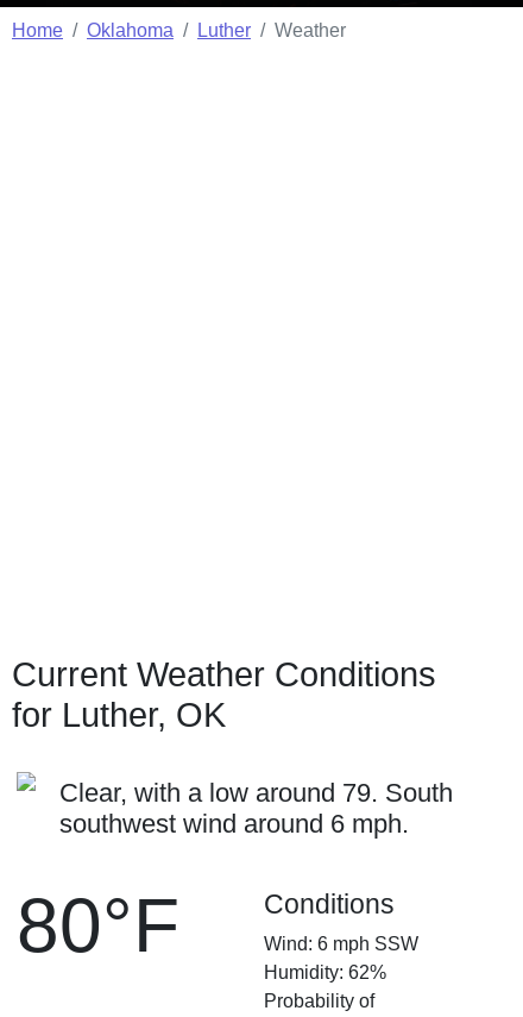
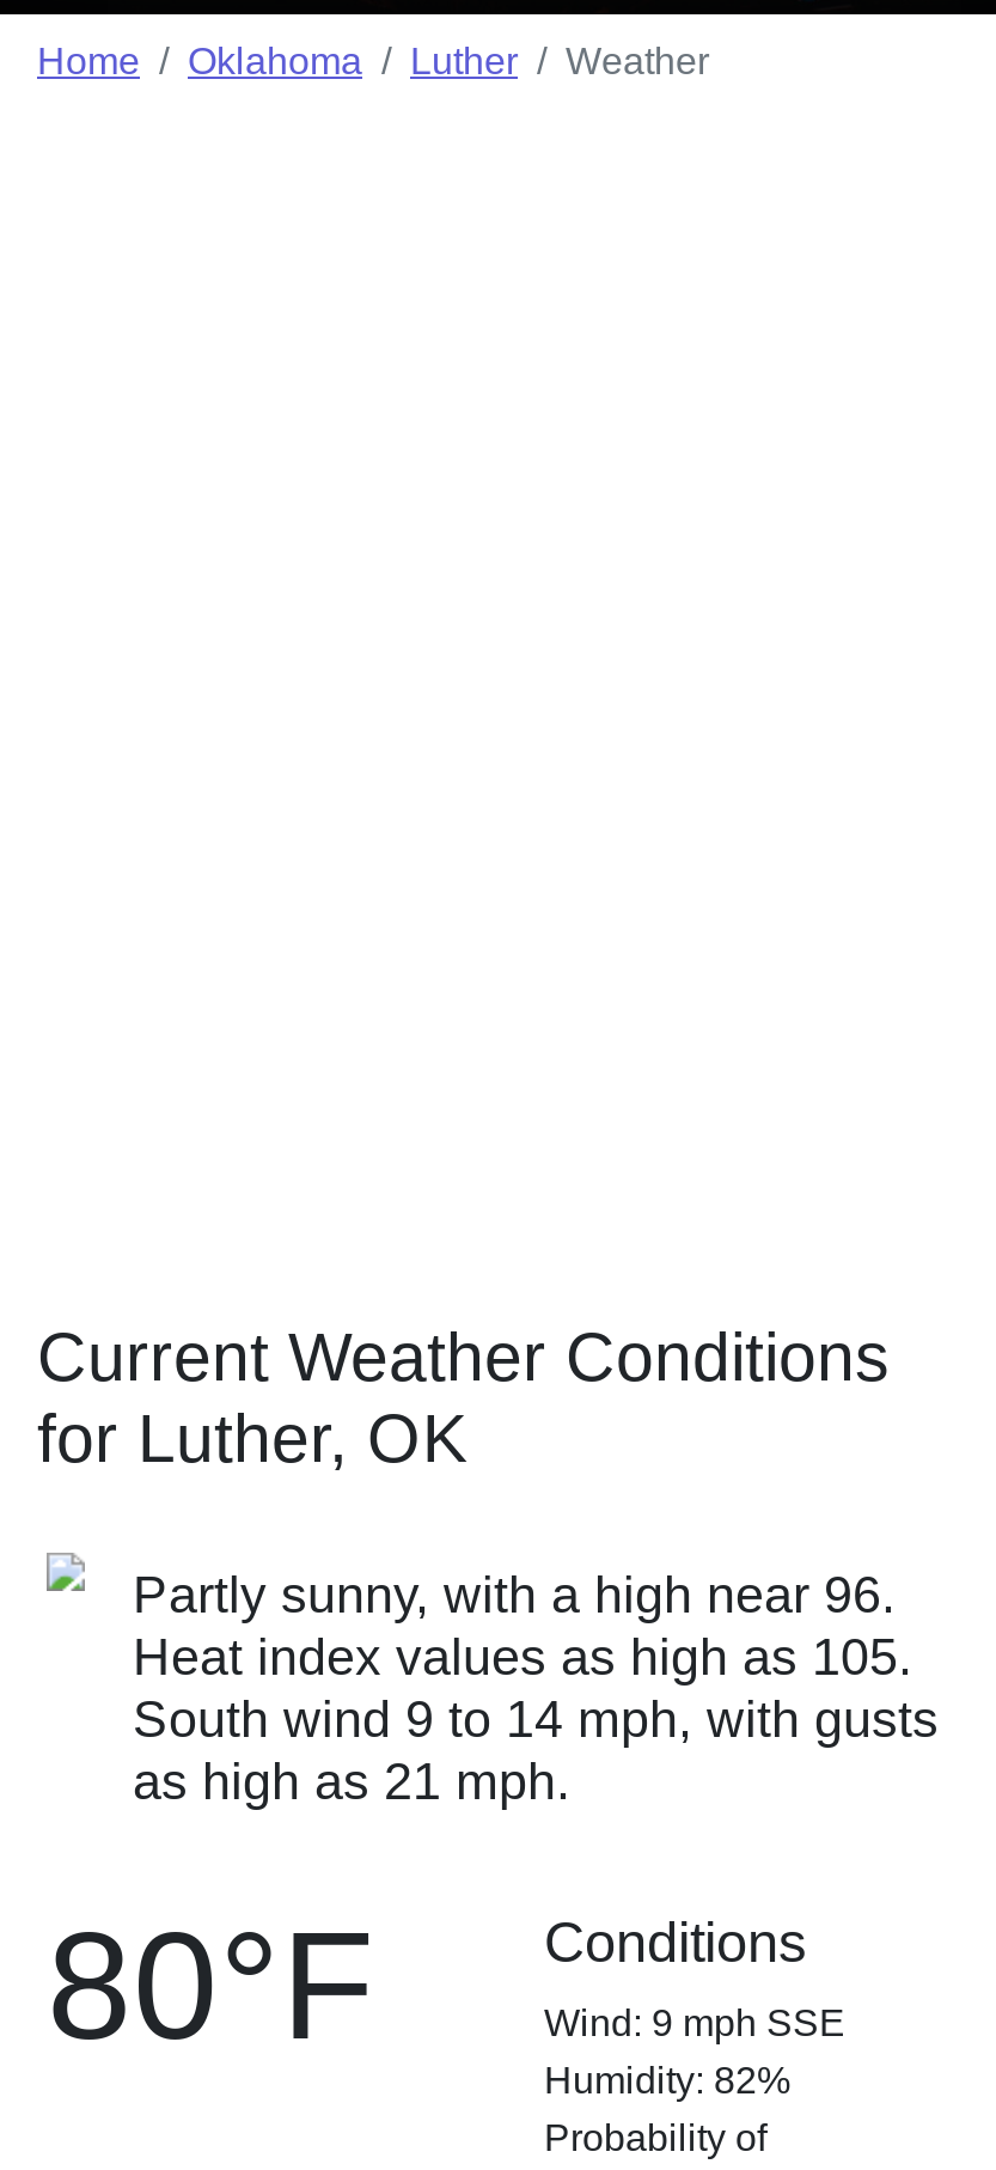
[59,778,453,839] Clear, with a low around 79. South | southwest wind around 6 mph. -> [133,1565,939,1811] Partly sunny, with a high near 96. | Heat index values as high as 105. | South wind 9 to 14 mph, with gusts | as high as 21 mph.
[264,934,418,954] Wind: 6 mph SSW -> [544,2003,845,2043] Wind: 9 mph SSE
[264,962,386,983] Humidity: 62% -> [544,2060,790,2101] Humidity: 82%

